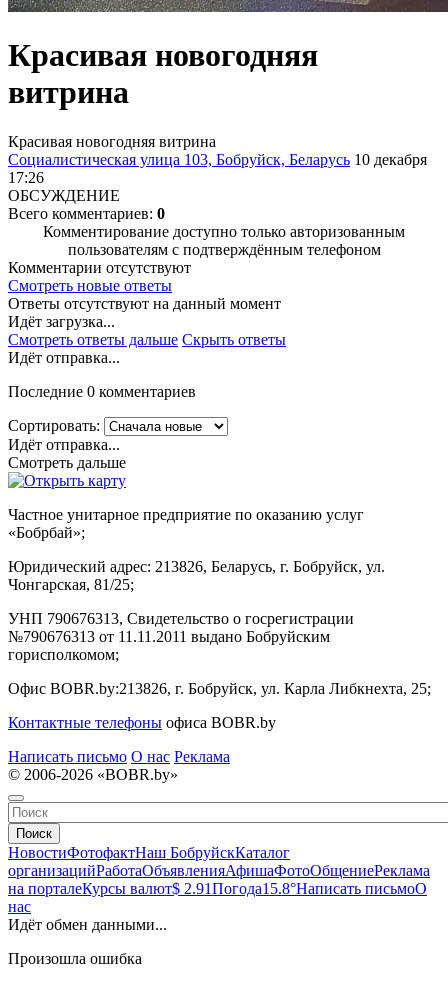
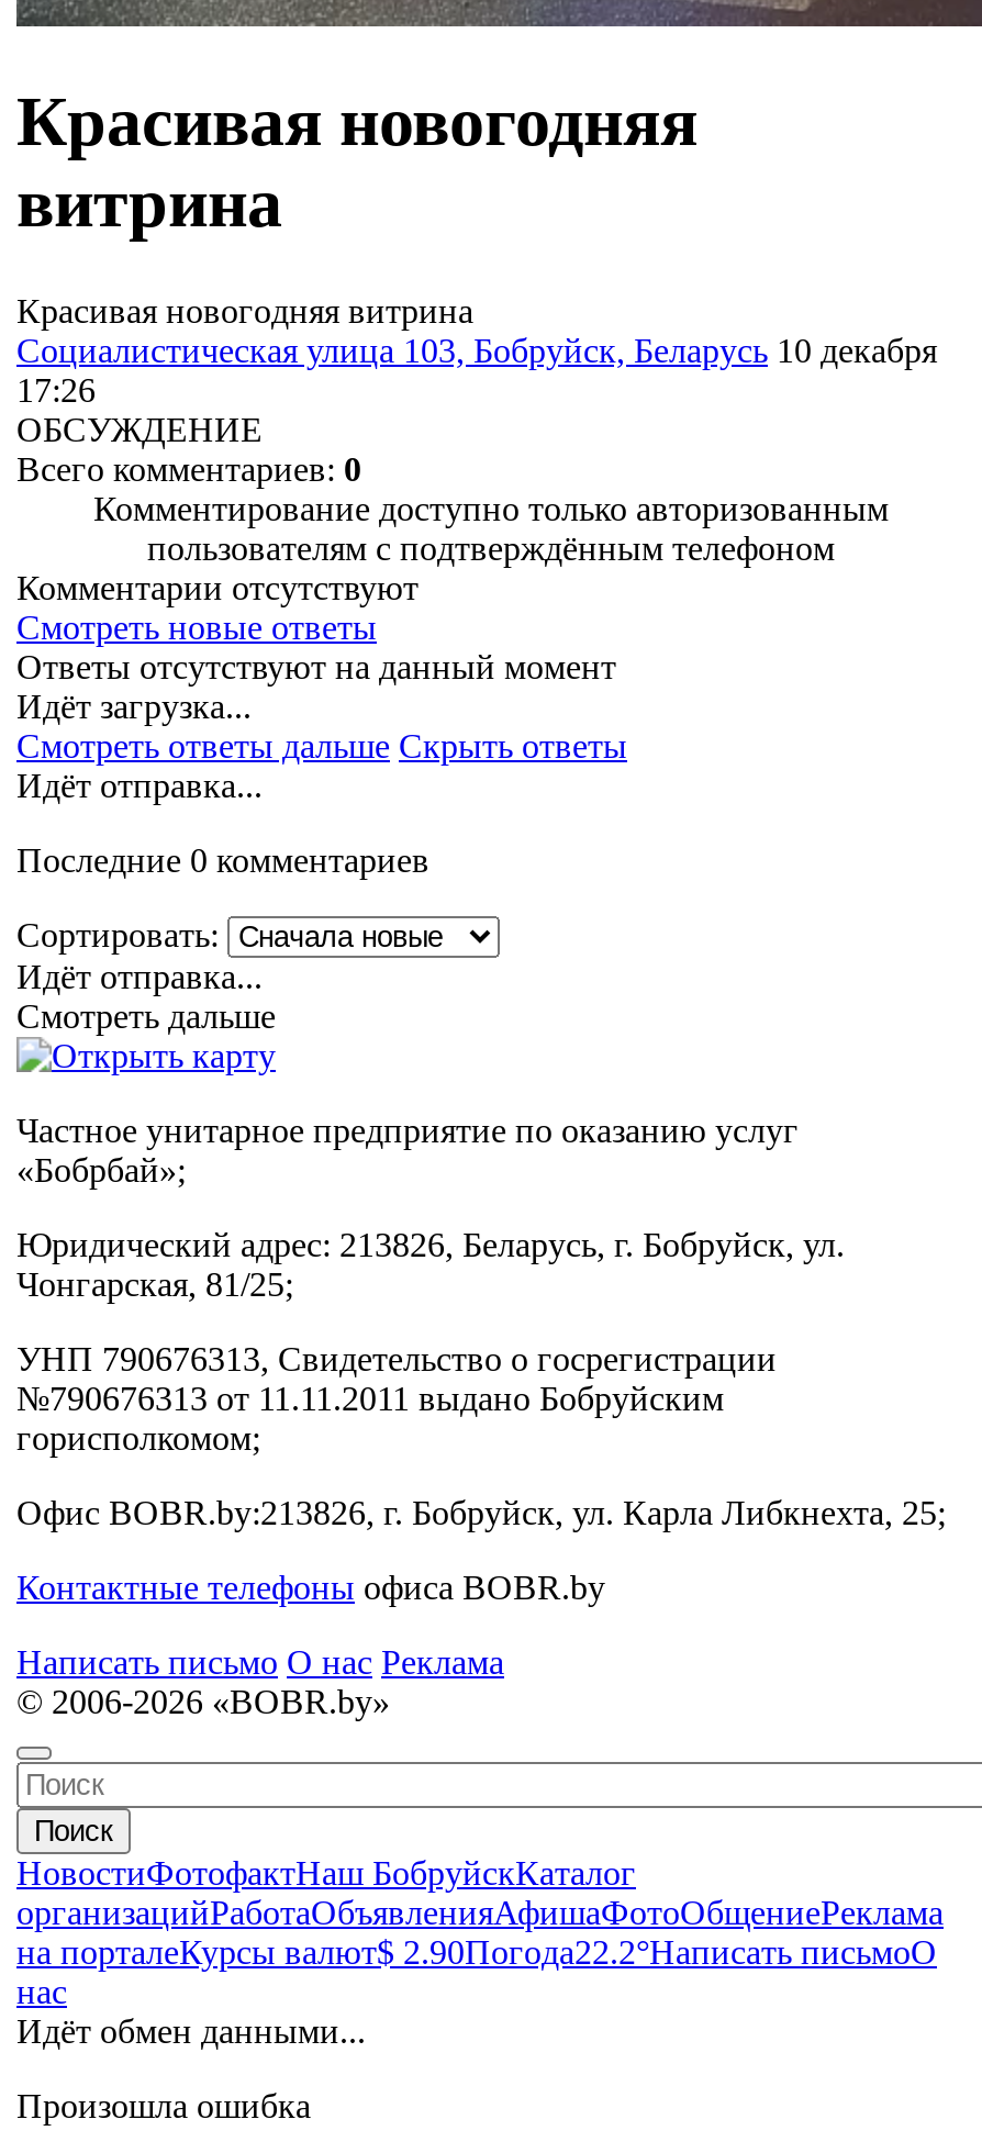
[8,880,427,897] на порталеКурсы валют$ 2.91Погода15.8°Написать письмоО -> [16,1933,937,1970] на порталеКурсы валют$ 2.90Погода22.2°Написать письмоО

